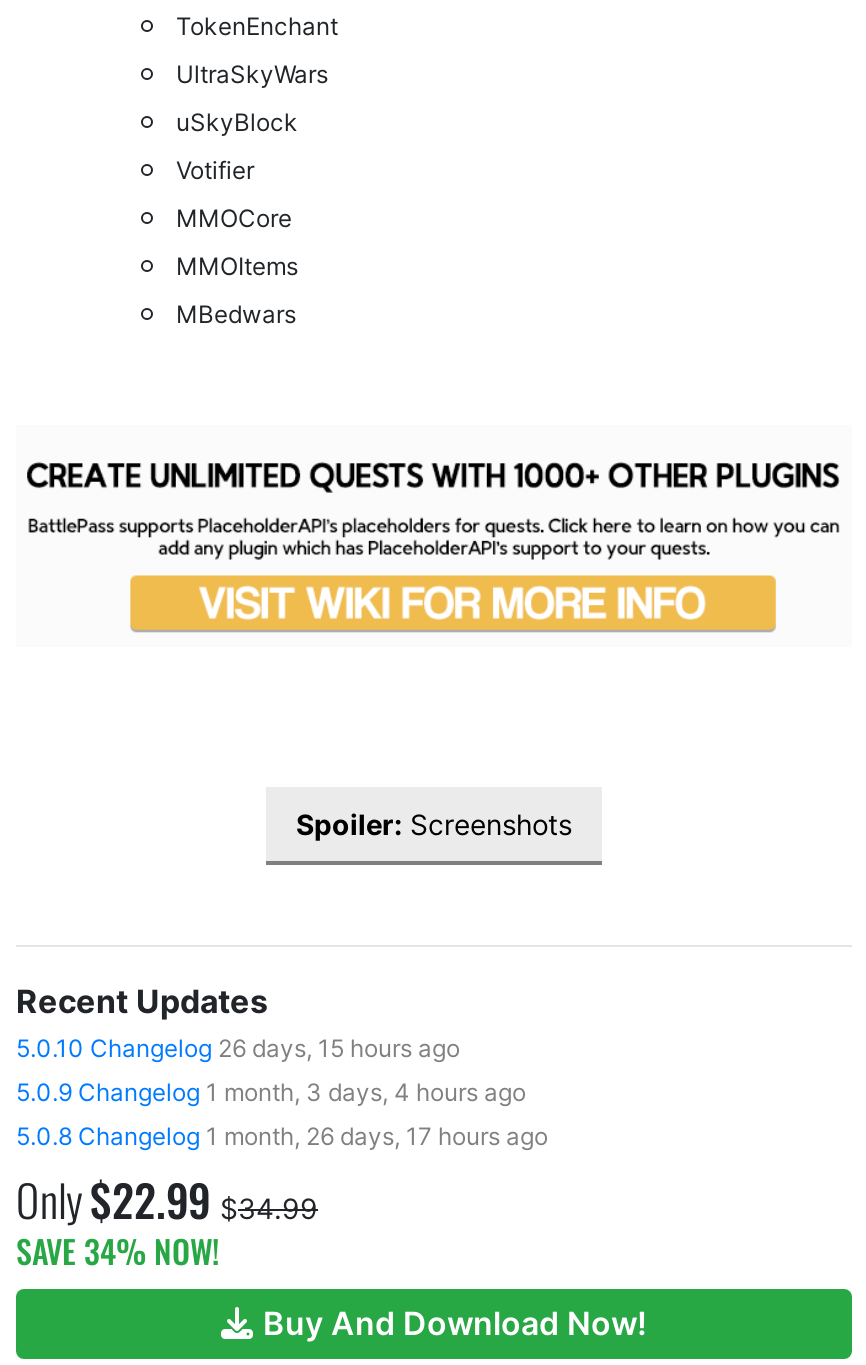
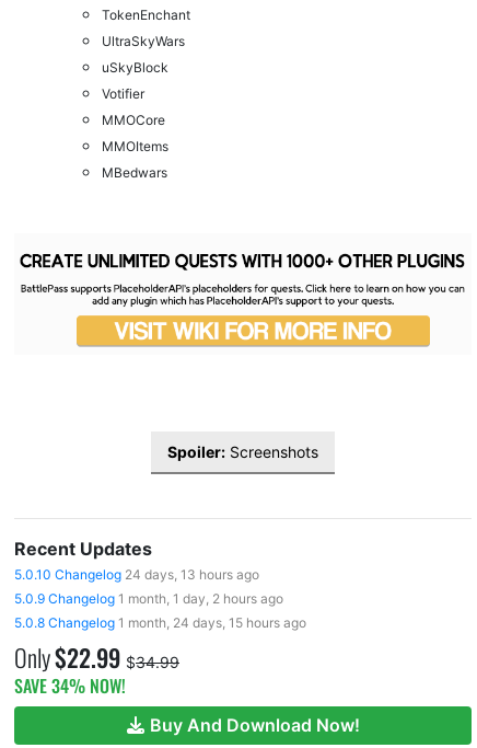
[16,1033,460,1063] 5.0.10 Changelog 26 days, 15 hours ago -> [14,566,259,582] 5.0.10 Changelog 24 days, 13 hours ago
[16,1077,526,1107] 5.0.9 Changelog 1 month, 3 days, 4 hours ago -> [14,590,283,607] 5.0.9 Changelog 1 month, 1 day, 2 hours ago
[16,1121,548,1151] 5.0.8 Changelog 1 month, 26 days, 17 hours ago -> [14,614,306,631] 5.0.8 Changelog 1 month, 24 days, 15 hours ago

